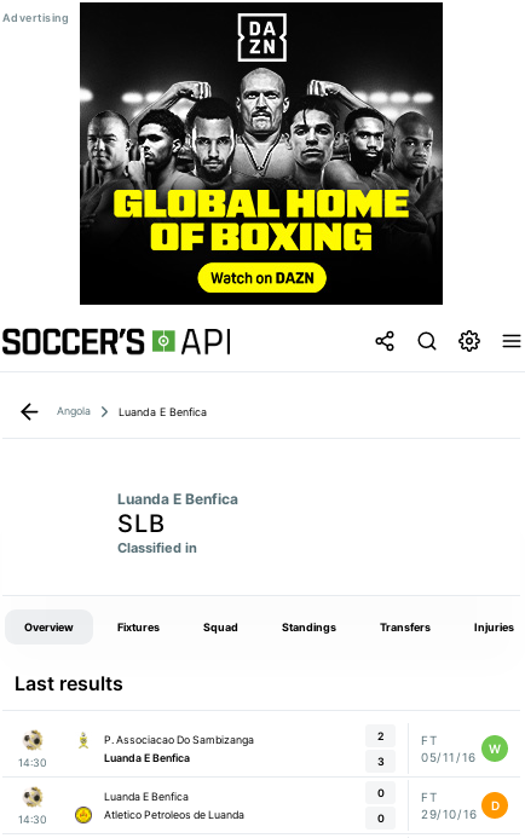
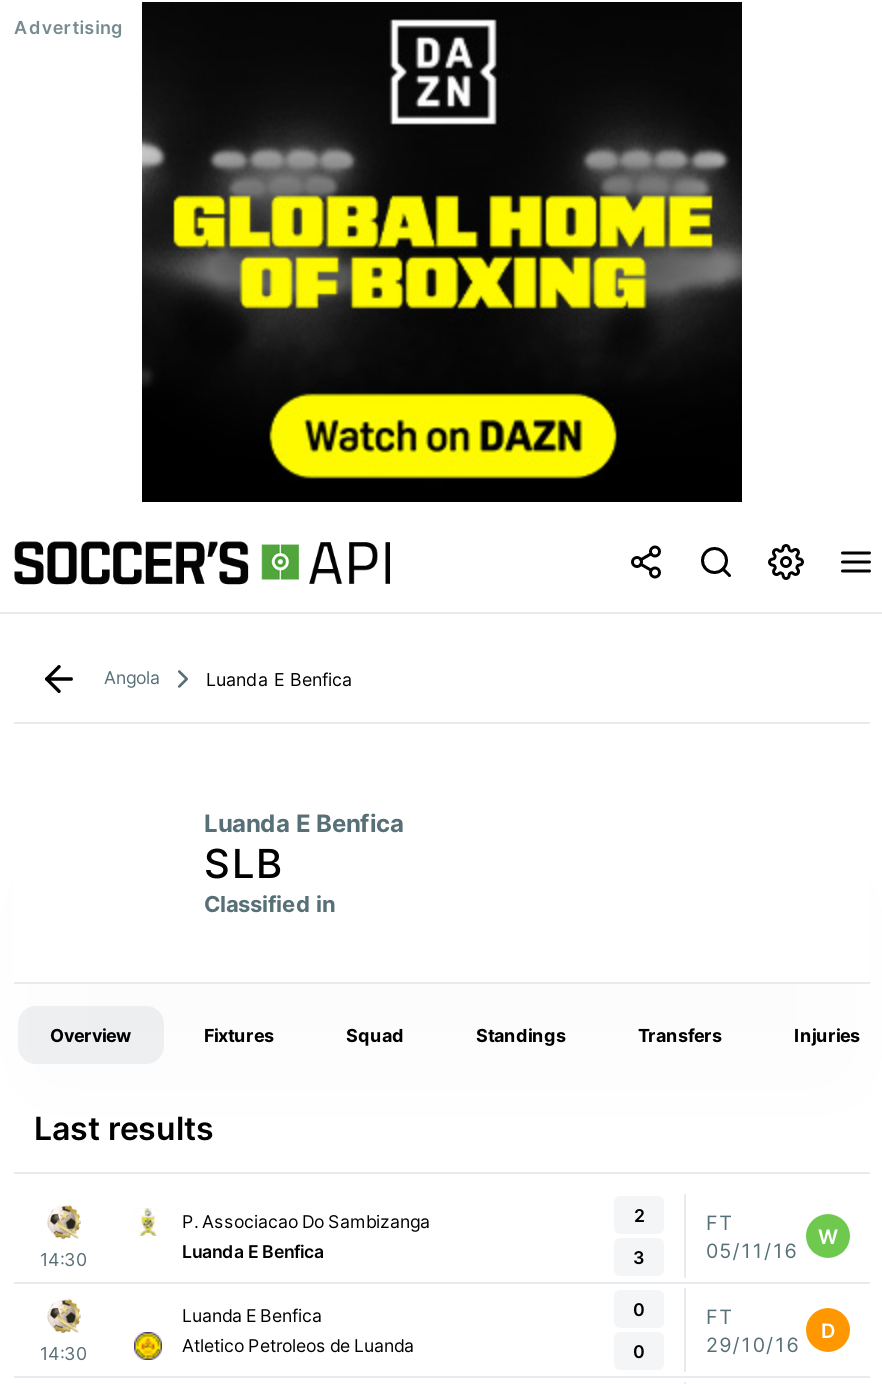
[81,13,443,294] [image] -> [142,18,740,482] [image]

